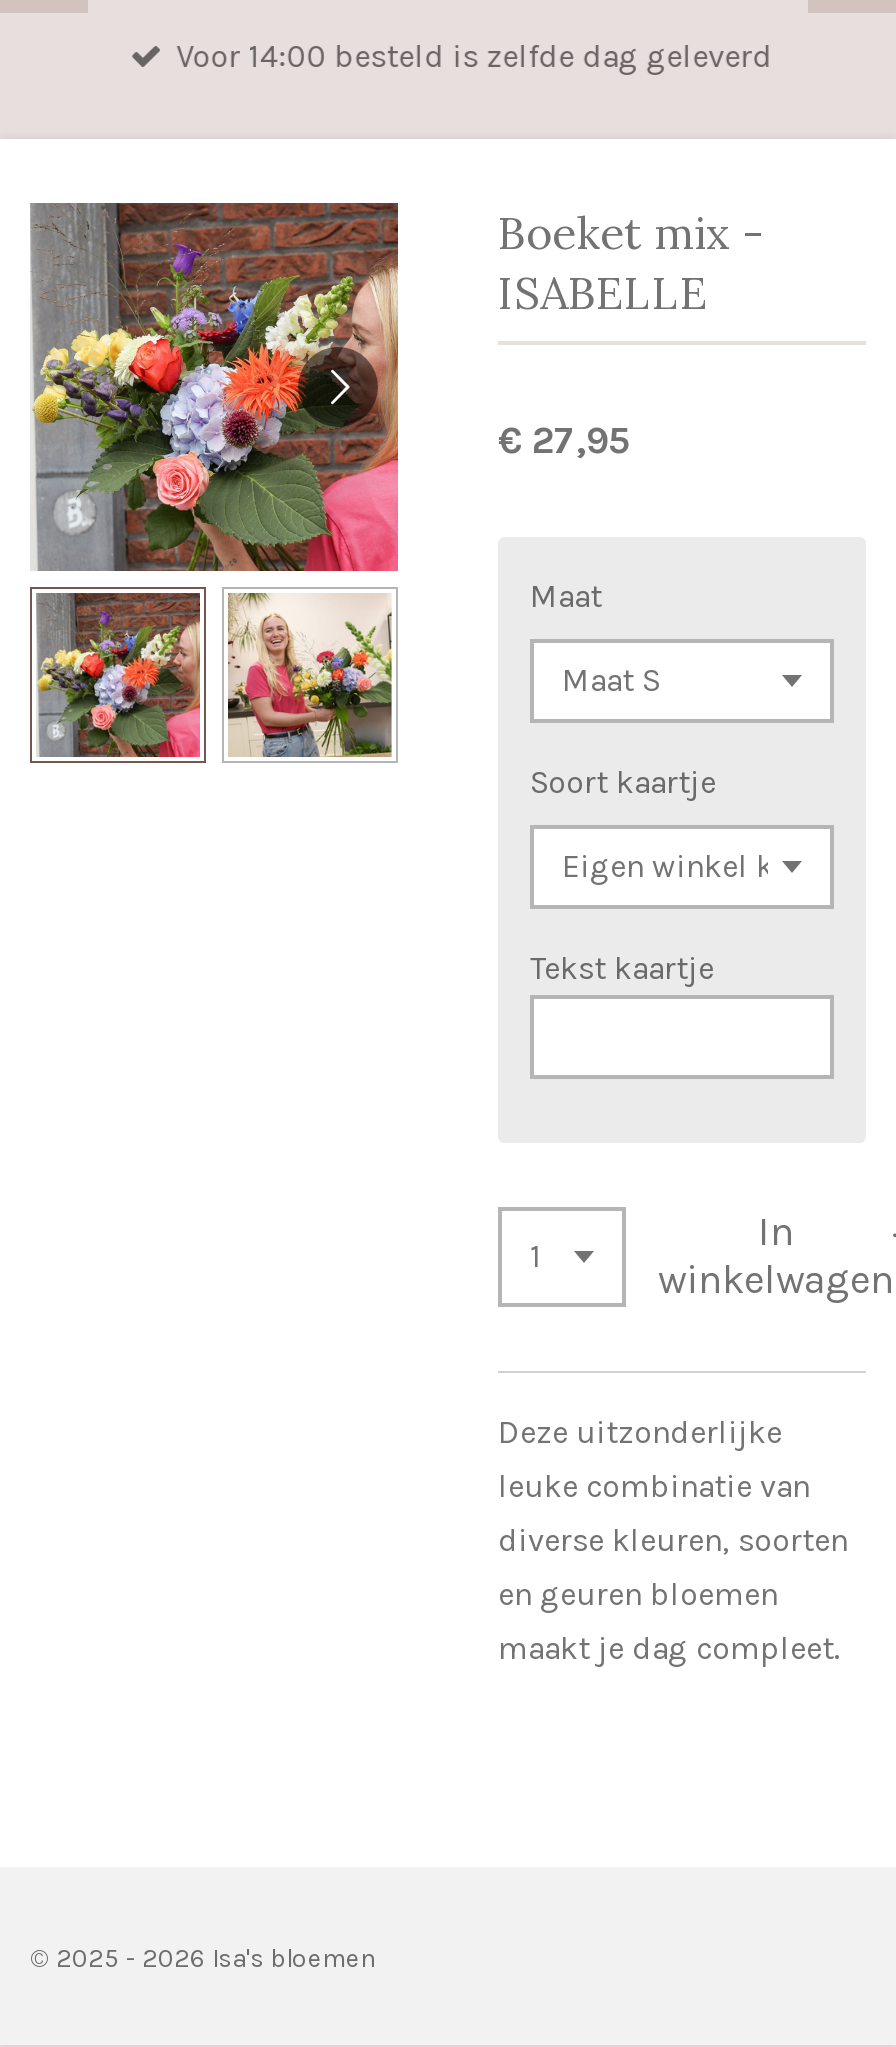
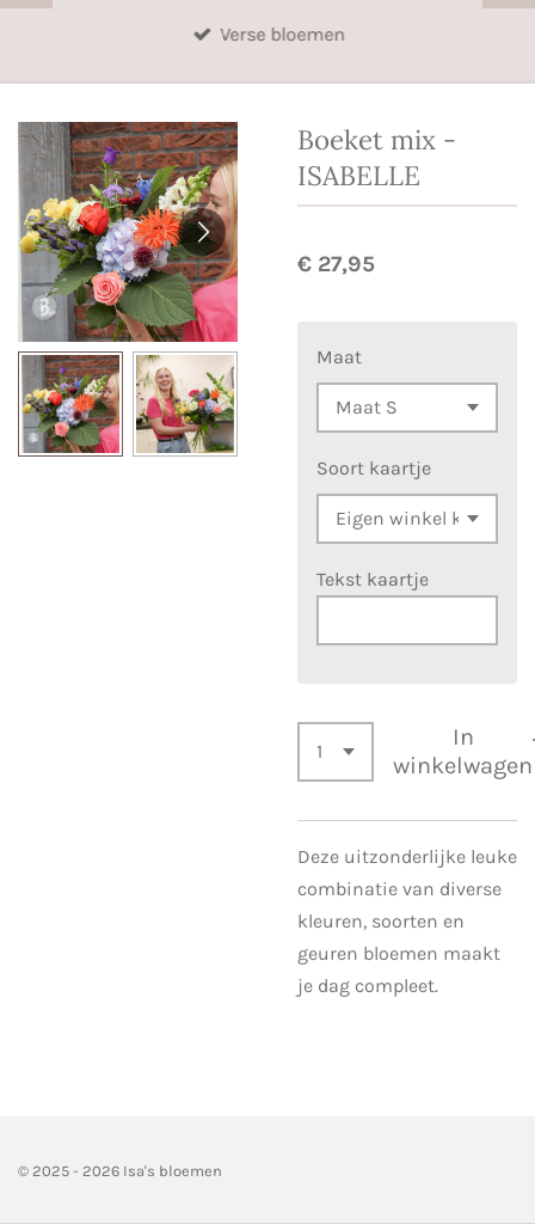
[176,37,772,75] Voor 14:00 besteld is zelfde dag geleverd -> [221,23,346,46] Verse bloemen

